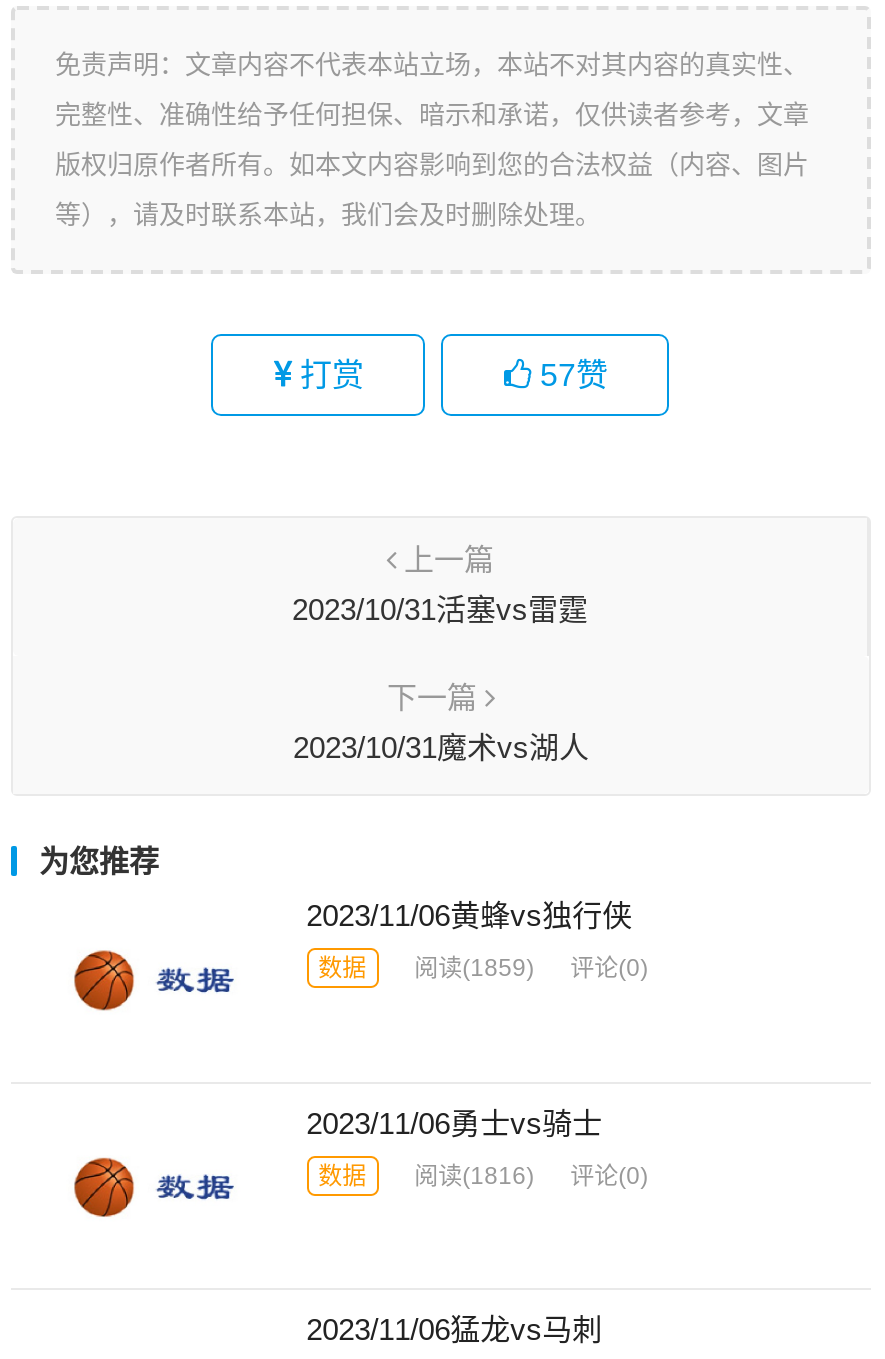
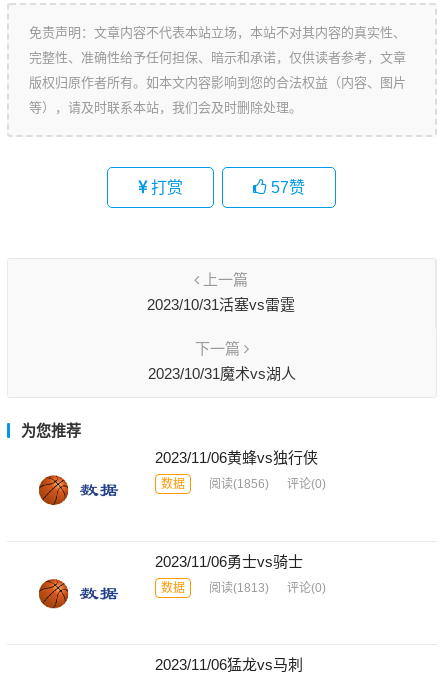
[318,954,648,982] 数据 阅读(1859) 评论(0) -> [161,477,326,491] 数据 阅读(1856) 评论(0)
[318,1161,648,1189] 数据 阅读(1816) 评论(0) -> [161,581,326,595] 数据 阅读(1813) 评论(0)

